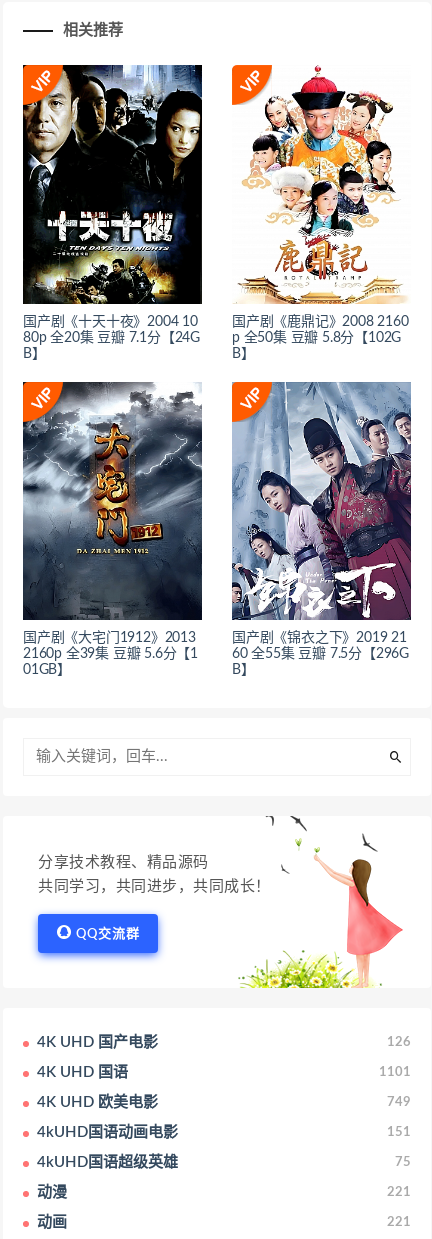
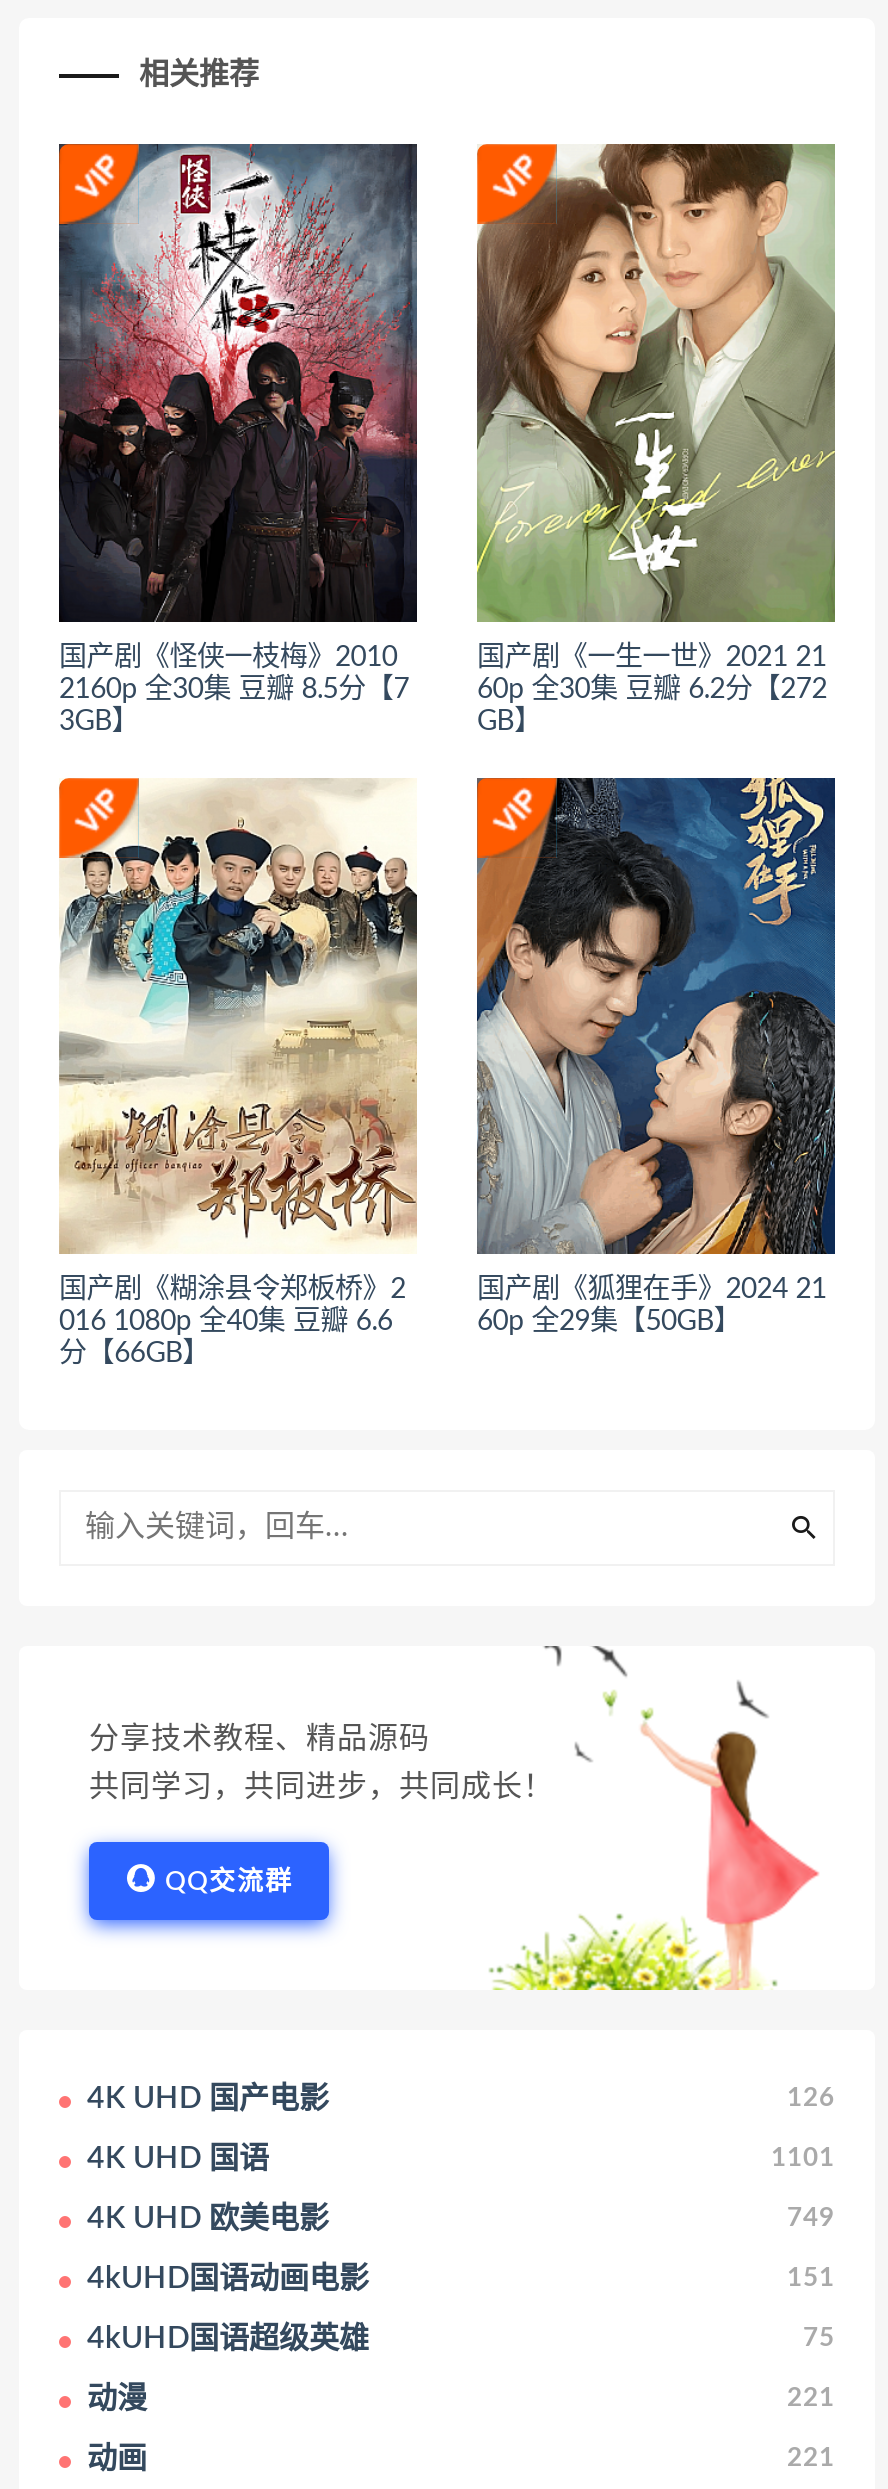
[22,64,203,361] [image] | 国产剧《十天十夜》2004 10 | 80p 全20集 豆瓣 7.1分【24G | B】 -> [57,142,419,735] [image] | 国产剧《怪侠一枝梅》2010 | 2160p 全30集 豆瓣 8.5分【7 | 3GB】
[232,65,411,361] [image] | 国产剧《鹿鼎记》2008 2160 | p 全50集 豆瓣 5.8分【102G | B】 -> [475,142,837,735] [image] | 国产剧《一生一世》2021 21 | 60p 全30集 豆瓣 6.2分【272 | GB】
[22,381,203,677] [image] | 国产剧《大宅门1912》2013 | 2160p 全39集 豆瓣 5.6分【1 | 01GB】 -> [59,778,419,1369] [image] | 国产剧《糊涂县令郑板桥》2 | 016 1080p 全40集 豆瓣 6.6 | 分【66GB】
[231,381,412,677] [image] | 国产剧《锦衣之下》2019 21 | 60 全55集 豆瓣 7.5分【296G | B】 -> [475,776,837,1337] [image] | 国产剧《狐狸在手》2024 21 | 60p 全29集【50GB】

